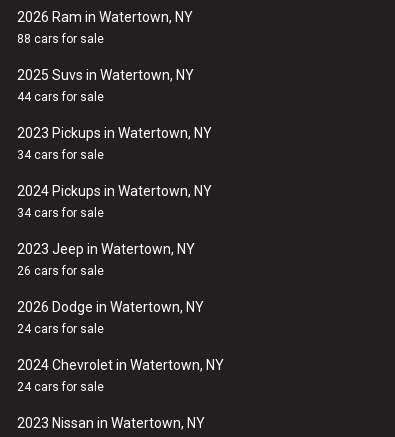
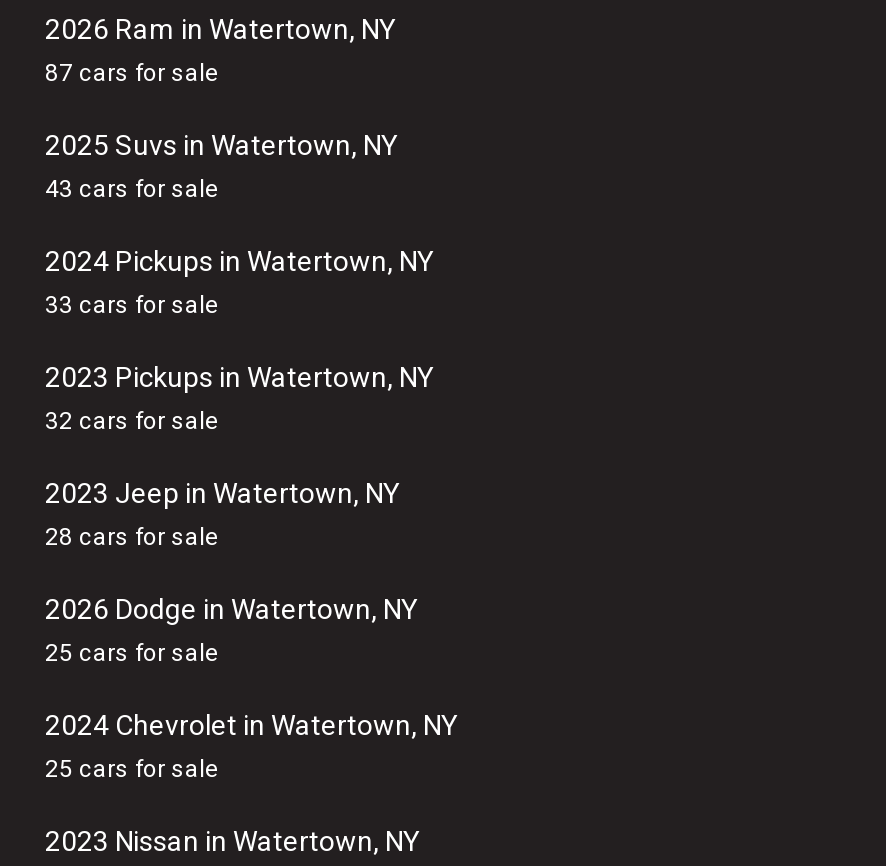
[17,32,104,46] 88 cars for sale -> [45,59,219,87] 87 cars for sale
[17,90,104,104] 44 cars for sale -> [45,175,219,319] 43 cars for sale | 33 cars for sale
moved [17,125,212,141] -> [45,361,435,393]: 2023 Pickups in Watertown, NY
[17,148,104,220] 34 cars for sale | 34 cars for sale -> [45,407,219,435] 32 cars for sale
moved [17,183,212,199] -> [45,245,435,277]: 2024 Pickups in Watertown, NY
[17,264,104,278] 26 cars for sale -> [45,523,219,551] 28 cars for sale
[17,322,104,336] 24 cars for sale -> [45,639,219,667] 25 cars for sale
[17,380,104,394] 24 cars for sale -> [45,755,219,783] 25 cars for sale

